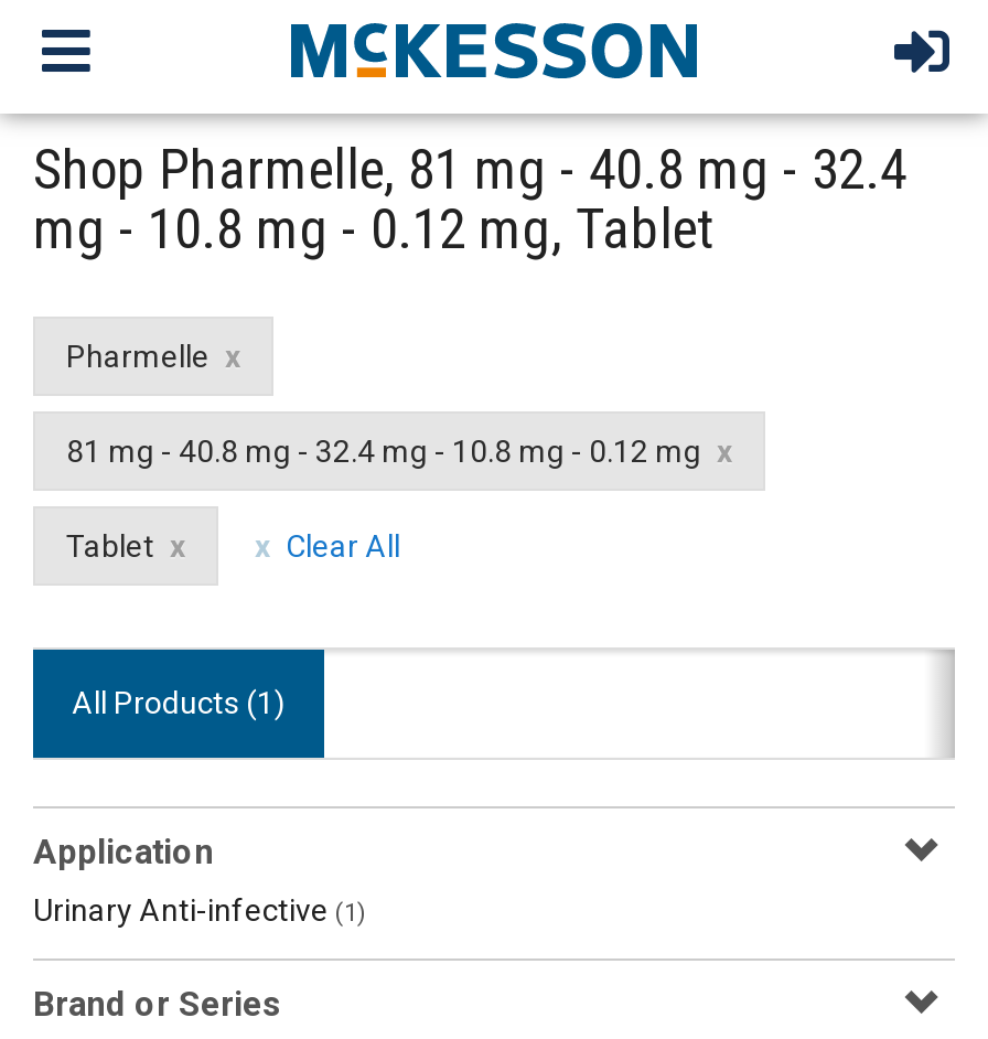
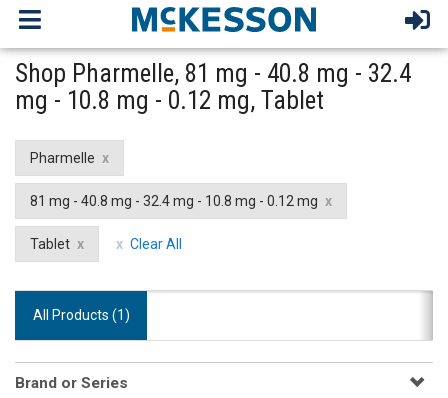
[33,832,366,928] Application | Urinary Anti-infective (1) -> none

